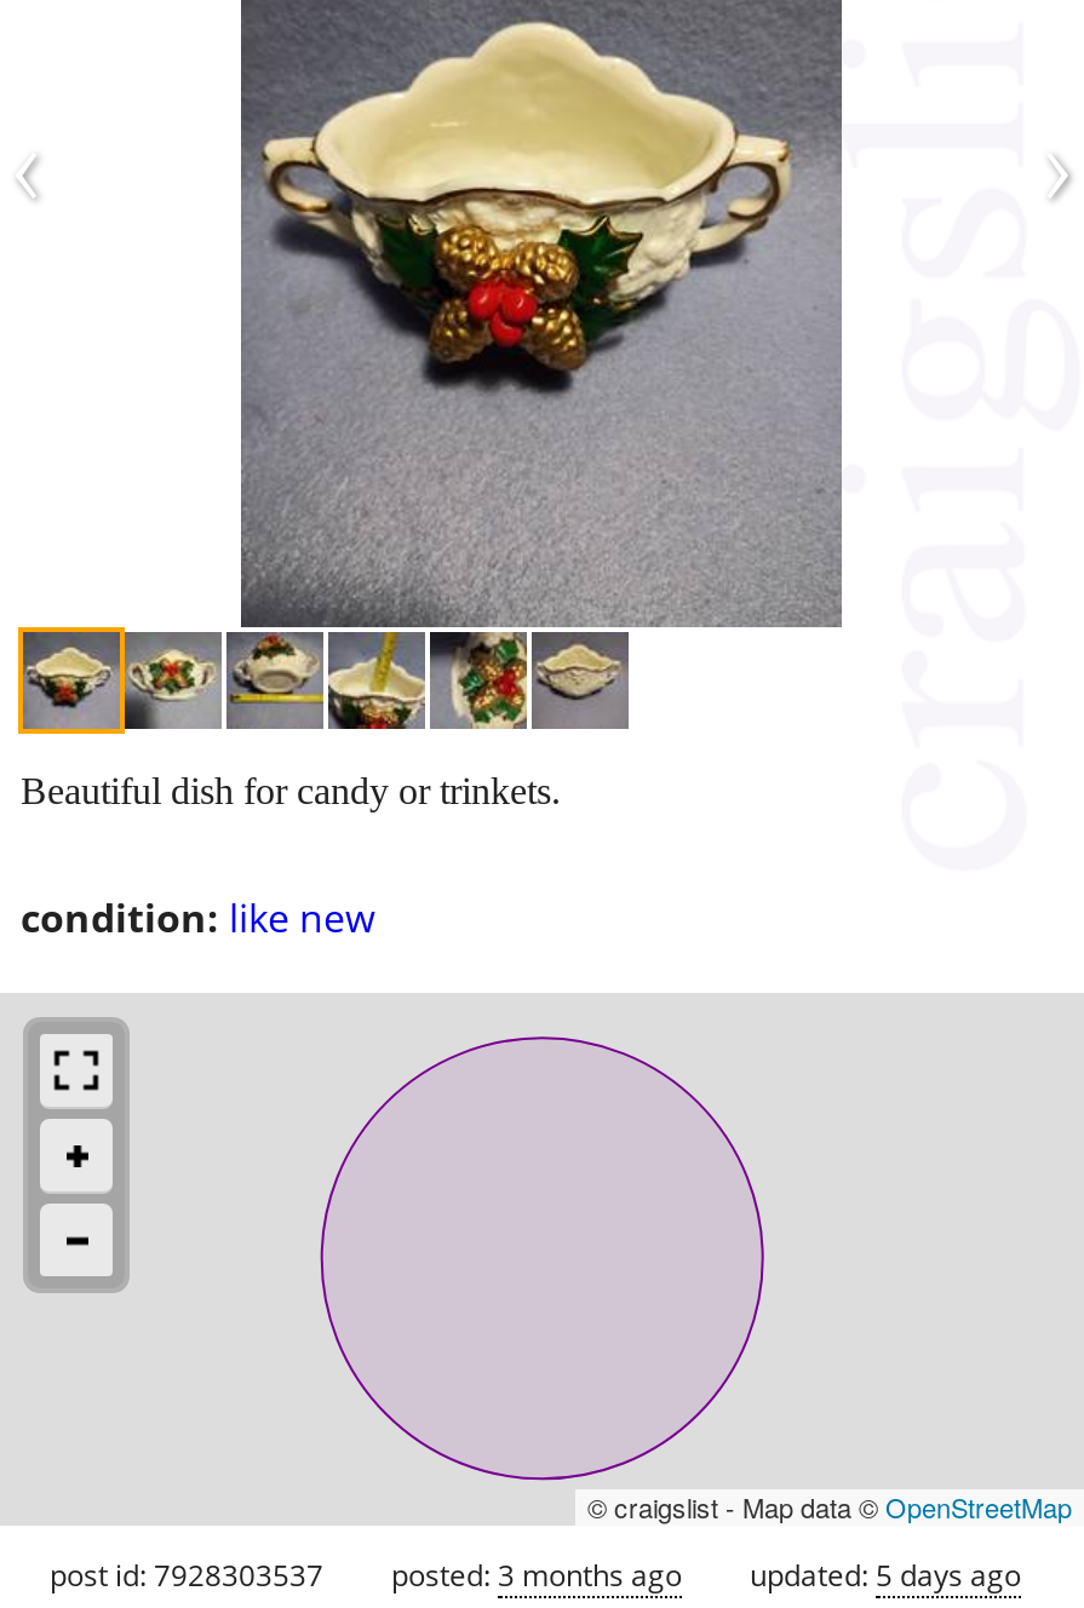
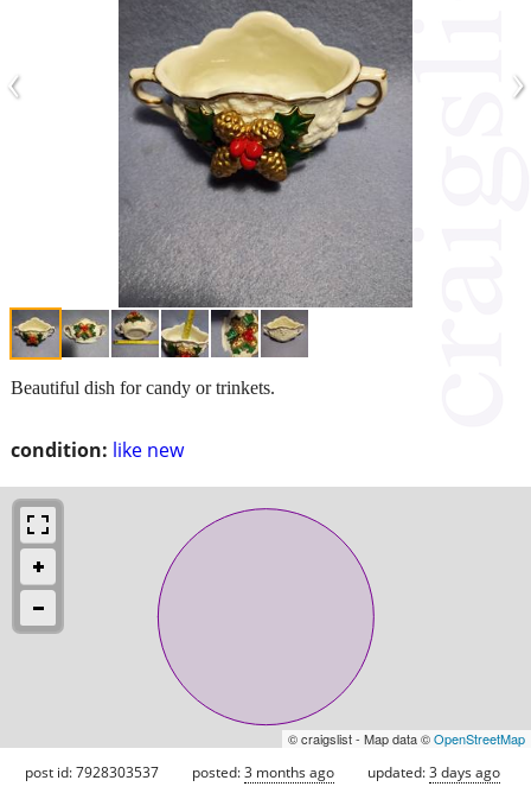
[750,1554,1021,1595] updated: 5 days ago -> [367,762,500,782] updated: 3 days ago

